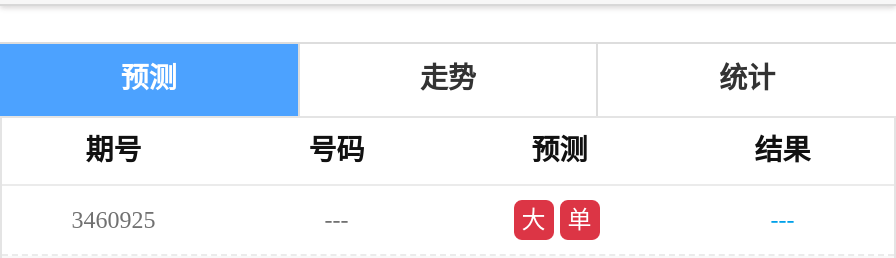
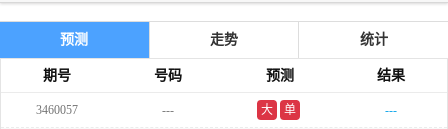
[72,206,156,234] 3460925 -> [36,103,78,117] 3460057

